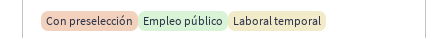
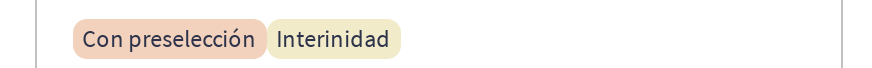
[143,13,321,28] Empleo público | Laboral temporal -> [276,22,390,52] Interinidad

